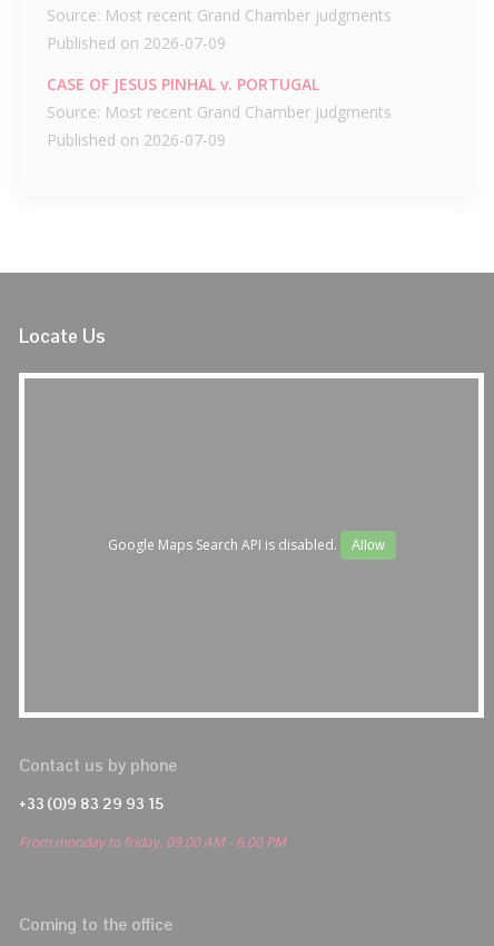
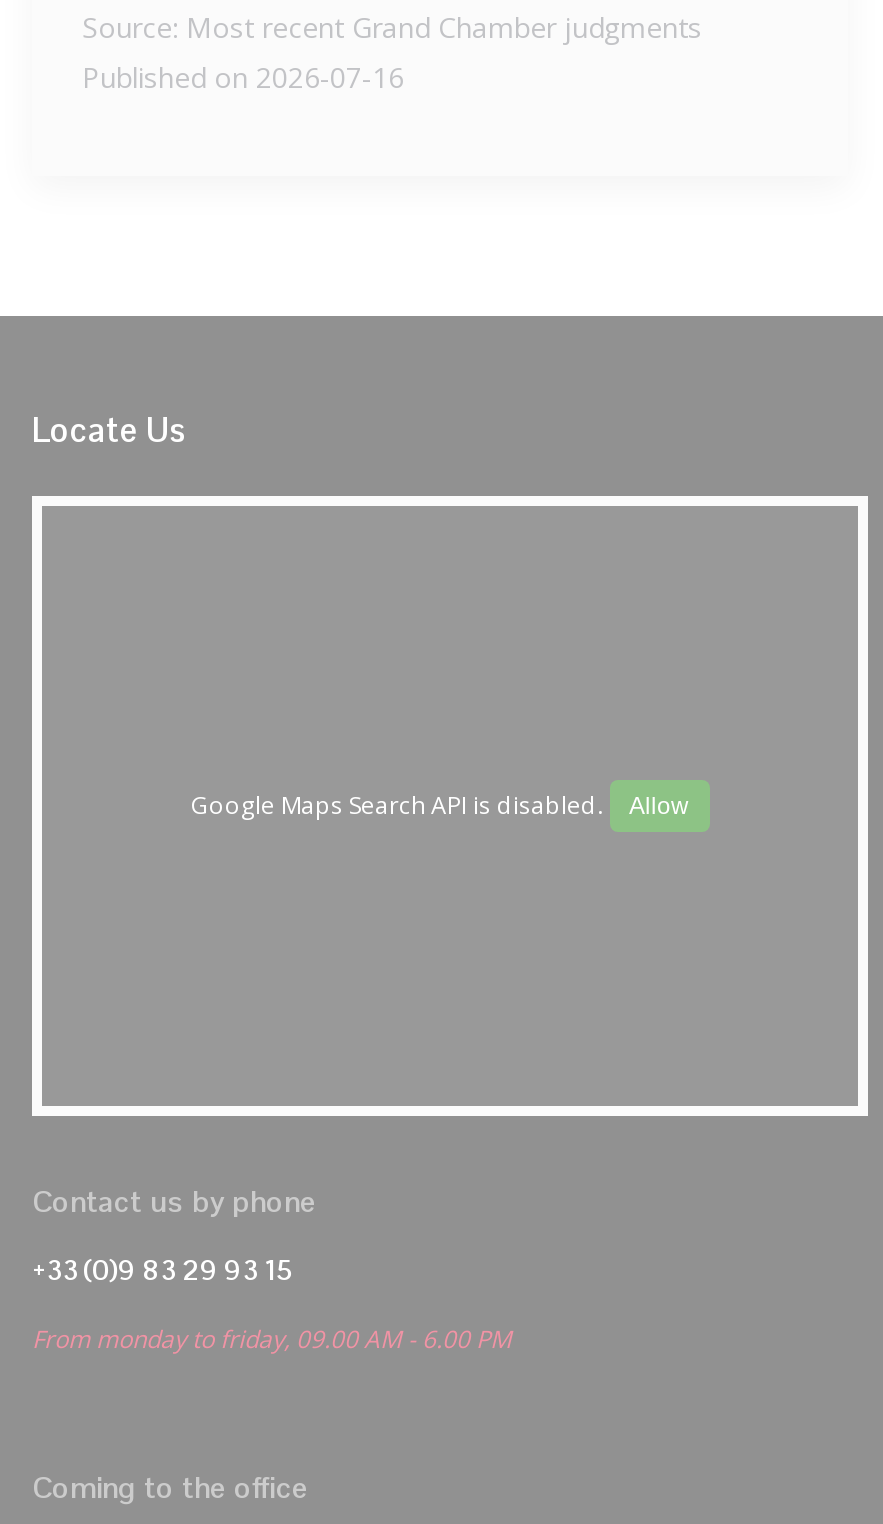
[47,32,392,150] Published on 2026-07-09 | CASE OF JESUS PINHAL v. PORTUGAL | Source: Most recent Grand Chamber judgments | Published on 2026-07-09 -> [82,58,404,96] Published on 2026-07-16

